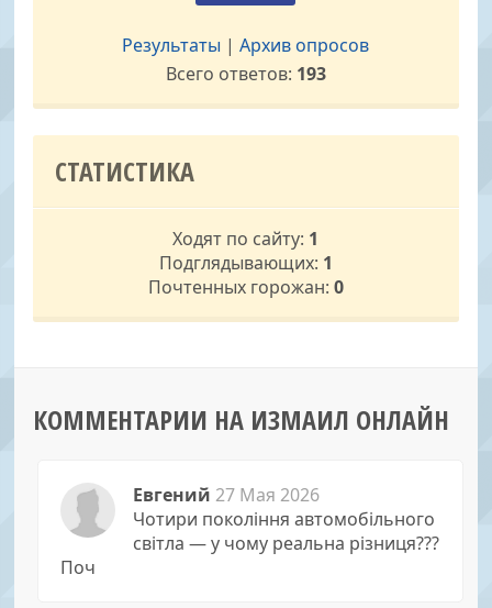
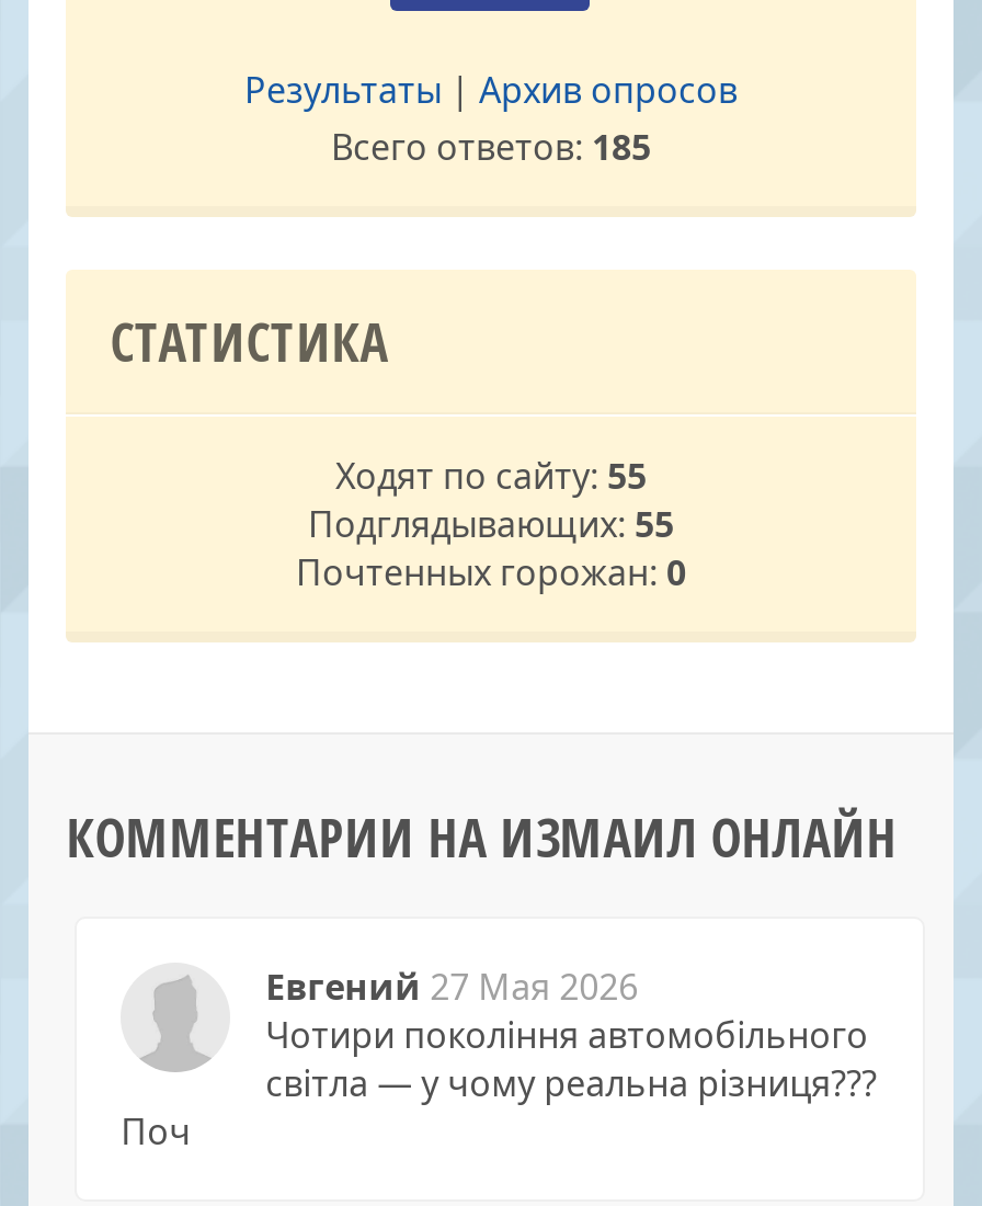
[166,62,326,86] Всего ответов: 193 -> [331,122,651,171] Всего ответов: 185
[173,227,319,251] Ходят по сайту: 1 -> [335,451,647,500] Ходят по сайту: 55
[159,251,333,275] Подглядывающих: 1 -> [308,500,674,548] Подглядывающих: 55

